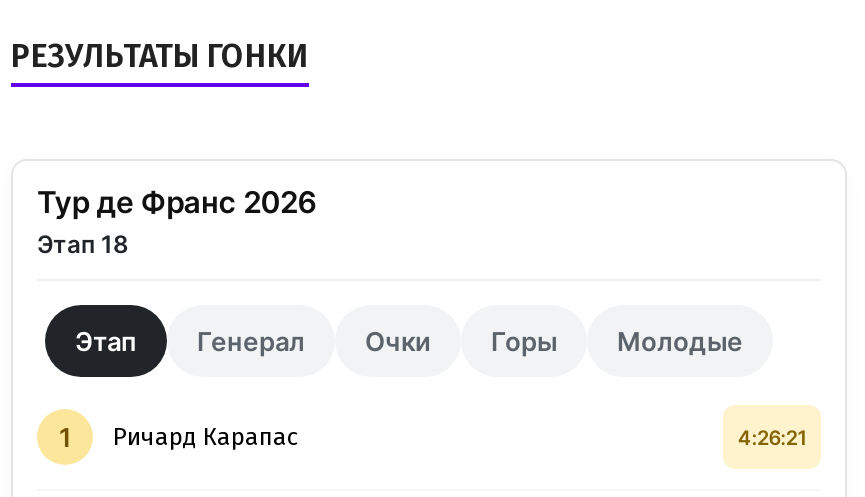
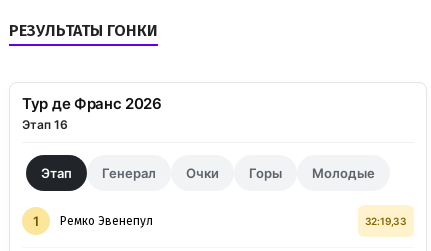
[37,230,129,260] Этап 18 -> [22,117,68,132] Этап 16
[113,424,807,452] Ричард Карапас | 4:26:21 -> [60,214,407,228] Ремко Эвенепул | 32:19,33

